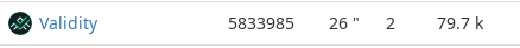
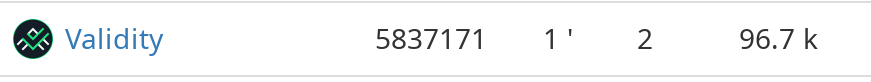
[228,12,294,34] 5833985 -> [375,20,487,58] 5837171
[329,12,360,34] 26 " -> [543,20,573,58] 1 '
[437,12,483,34] 79.7 k -> [739,20,817,58] 96.7 k

